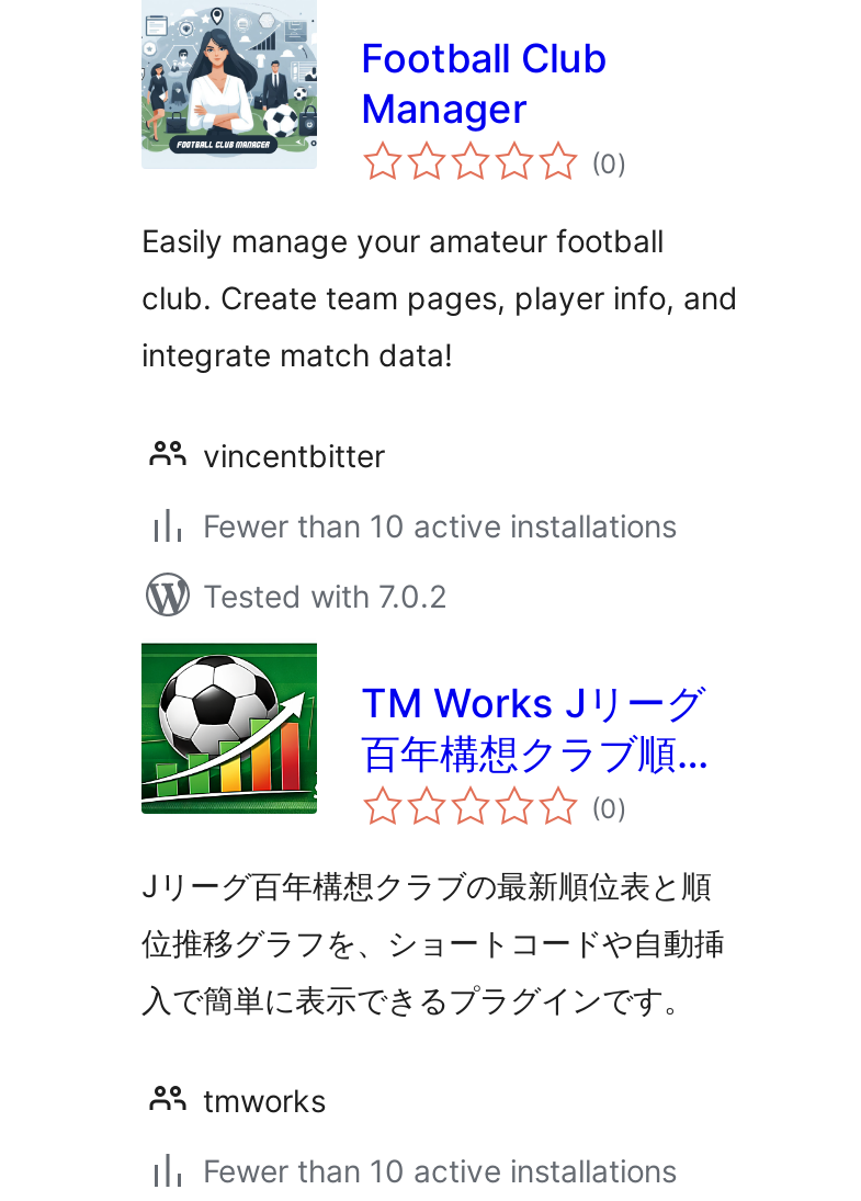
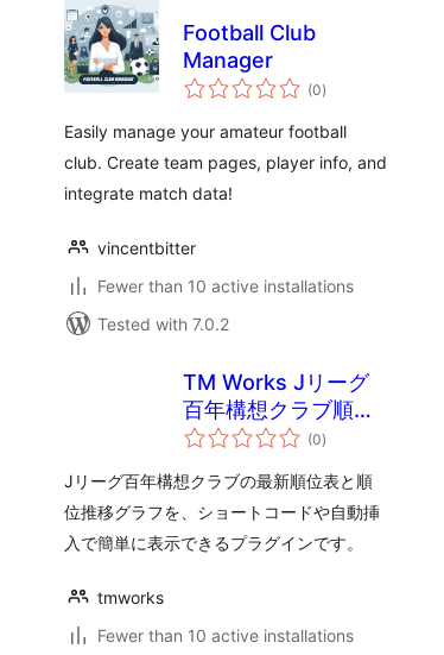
[139,641,319,816] [image] -> none

